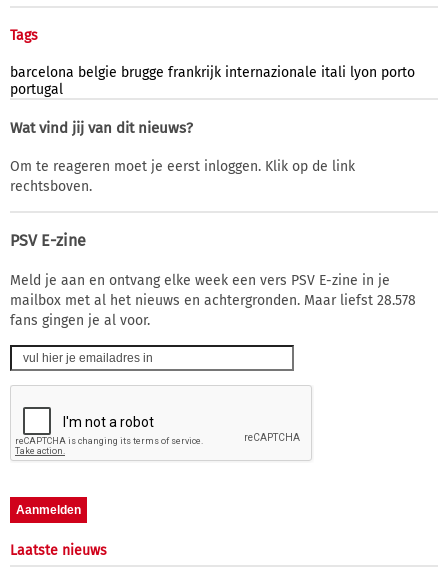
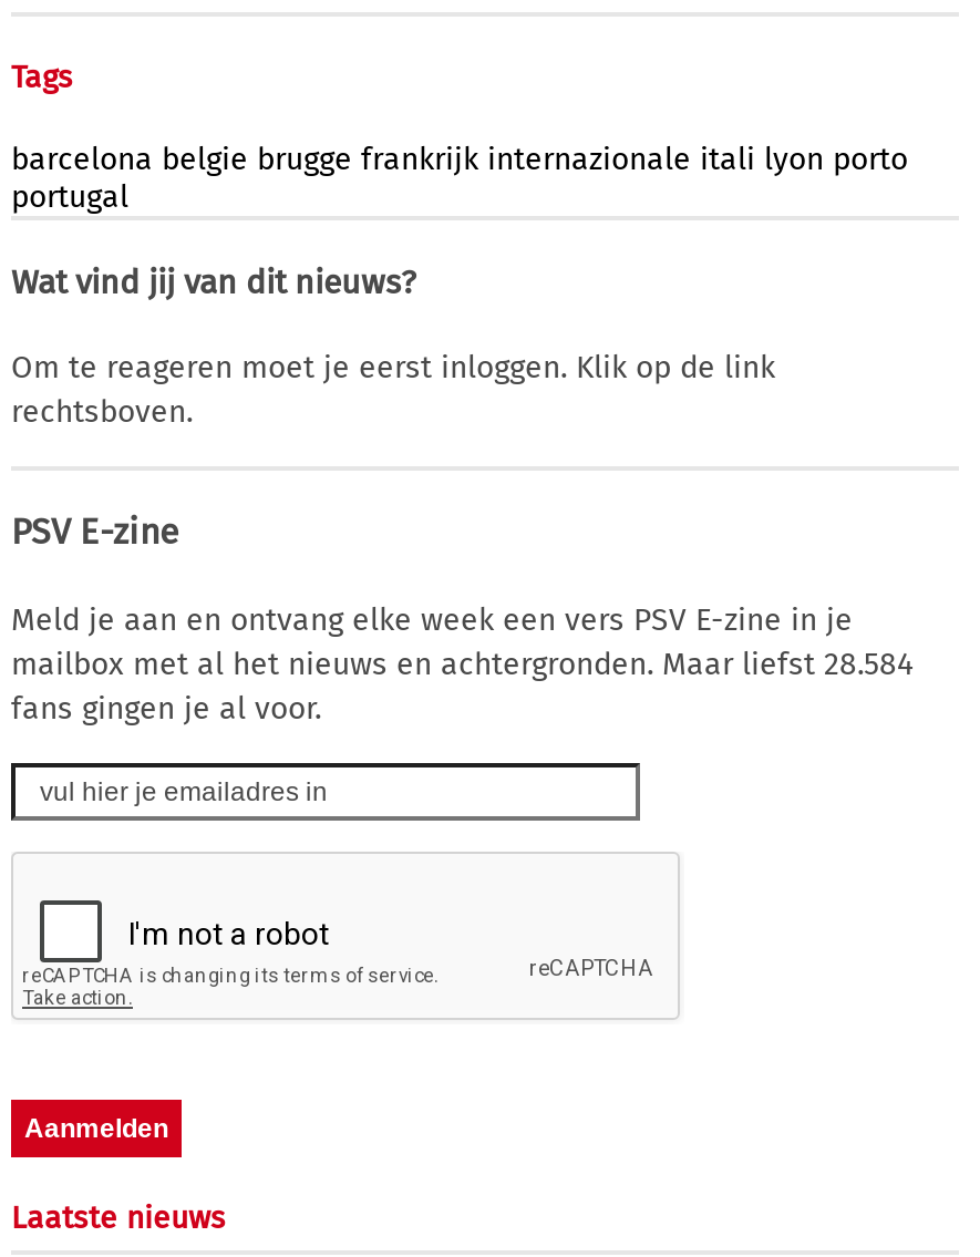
[10,292,416,309] mailbox met al het nieuws en achtergronden. Maar liefst 28.578 -> [11,645,912,683] mailbox met al het nieuws en achtergronden. Maar liefst 28.584

